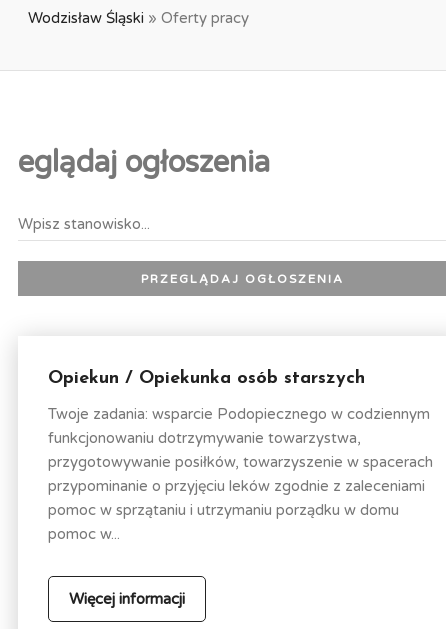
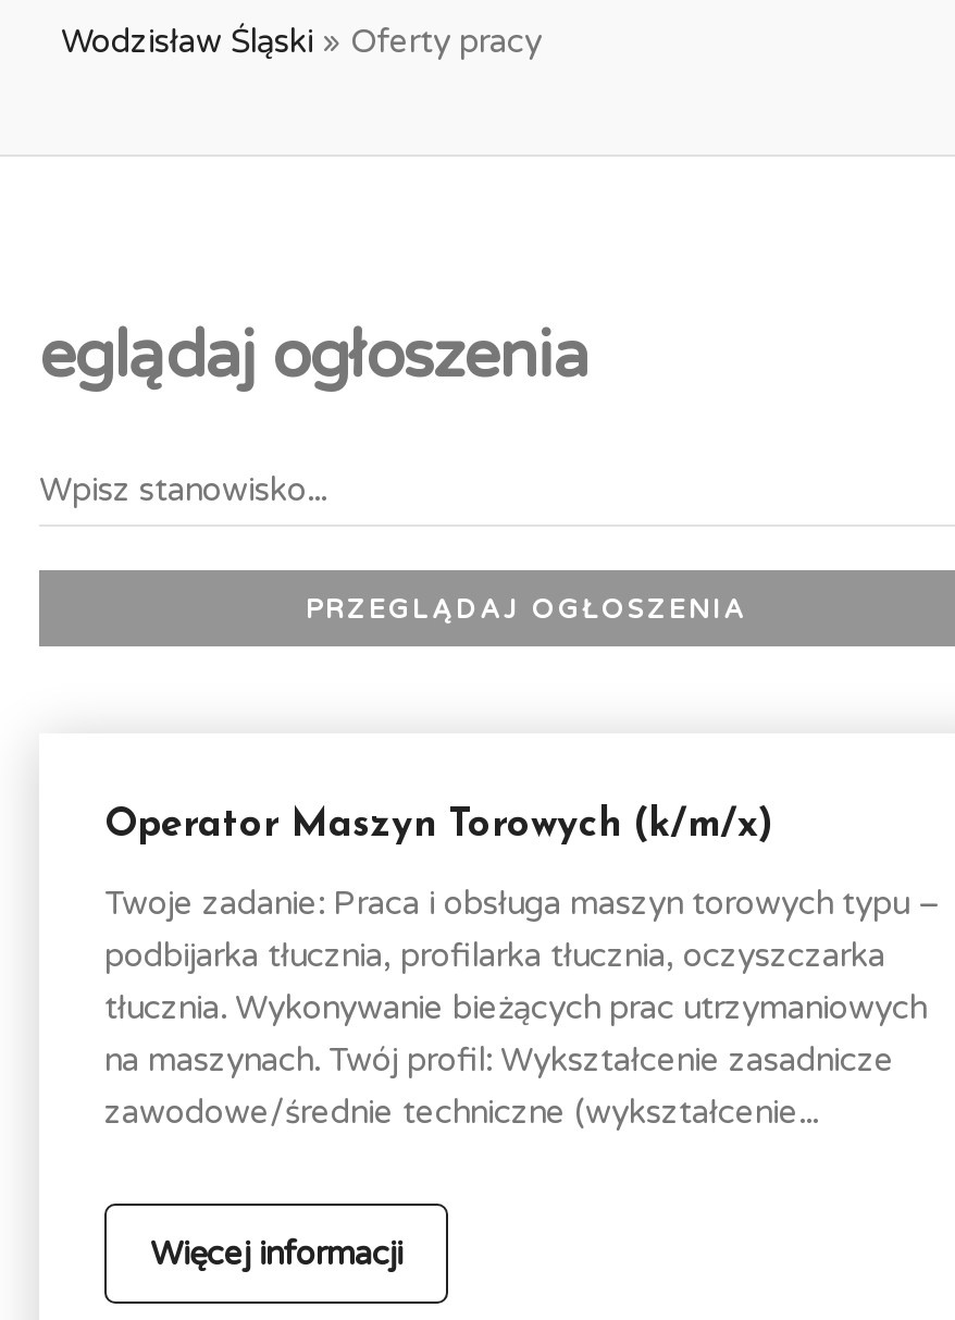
[48,369,365,388] Opiekun / Opiekunka osób starszych -> [104,806,772,847] Operator Maszyn Torowych (k/m/x)
[48,405,433,543] Twoje zadania: wsparcie Podopiecznego w codziennym | funkcjonowaniu dotrzymywanie towarzystwa, | przygotowywanie posiłków, towarzyszenie w spacerach | przypominanie o przyjęciu leków zgodnie z zaleceniami | pomoc w sprzątaniu i utrzymaniu porządku w domu | pomoc w... -> [104,883,940,1131] Twoje zadanie: Praca i obsługa maszyn torowych typu – | podbijarka tłucznia, profilarka tłucznia, oczyszczarka | tłucznia. Wykonywanie bieżących prac utrzymaniowych | na maszynach. Twój profil: Wykształcenie zasadnicze | zawodowe/średnie techniczne (wykształcenie...

